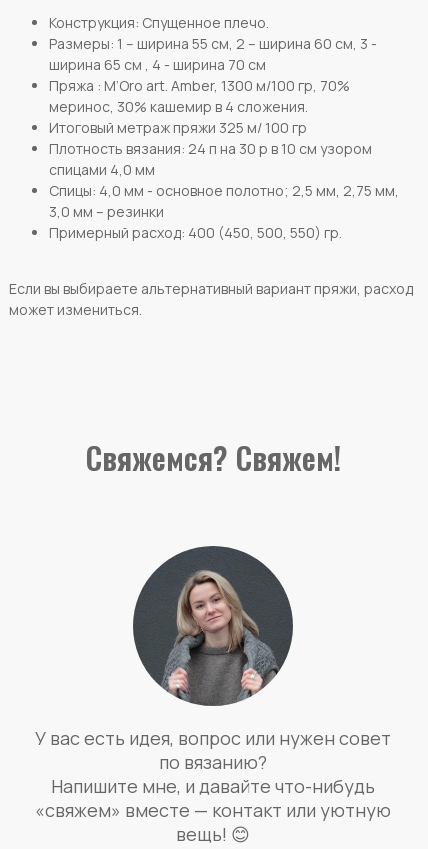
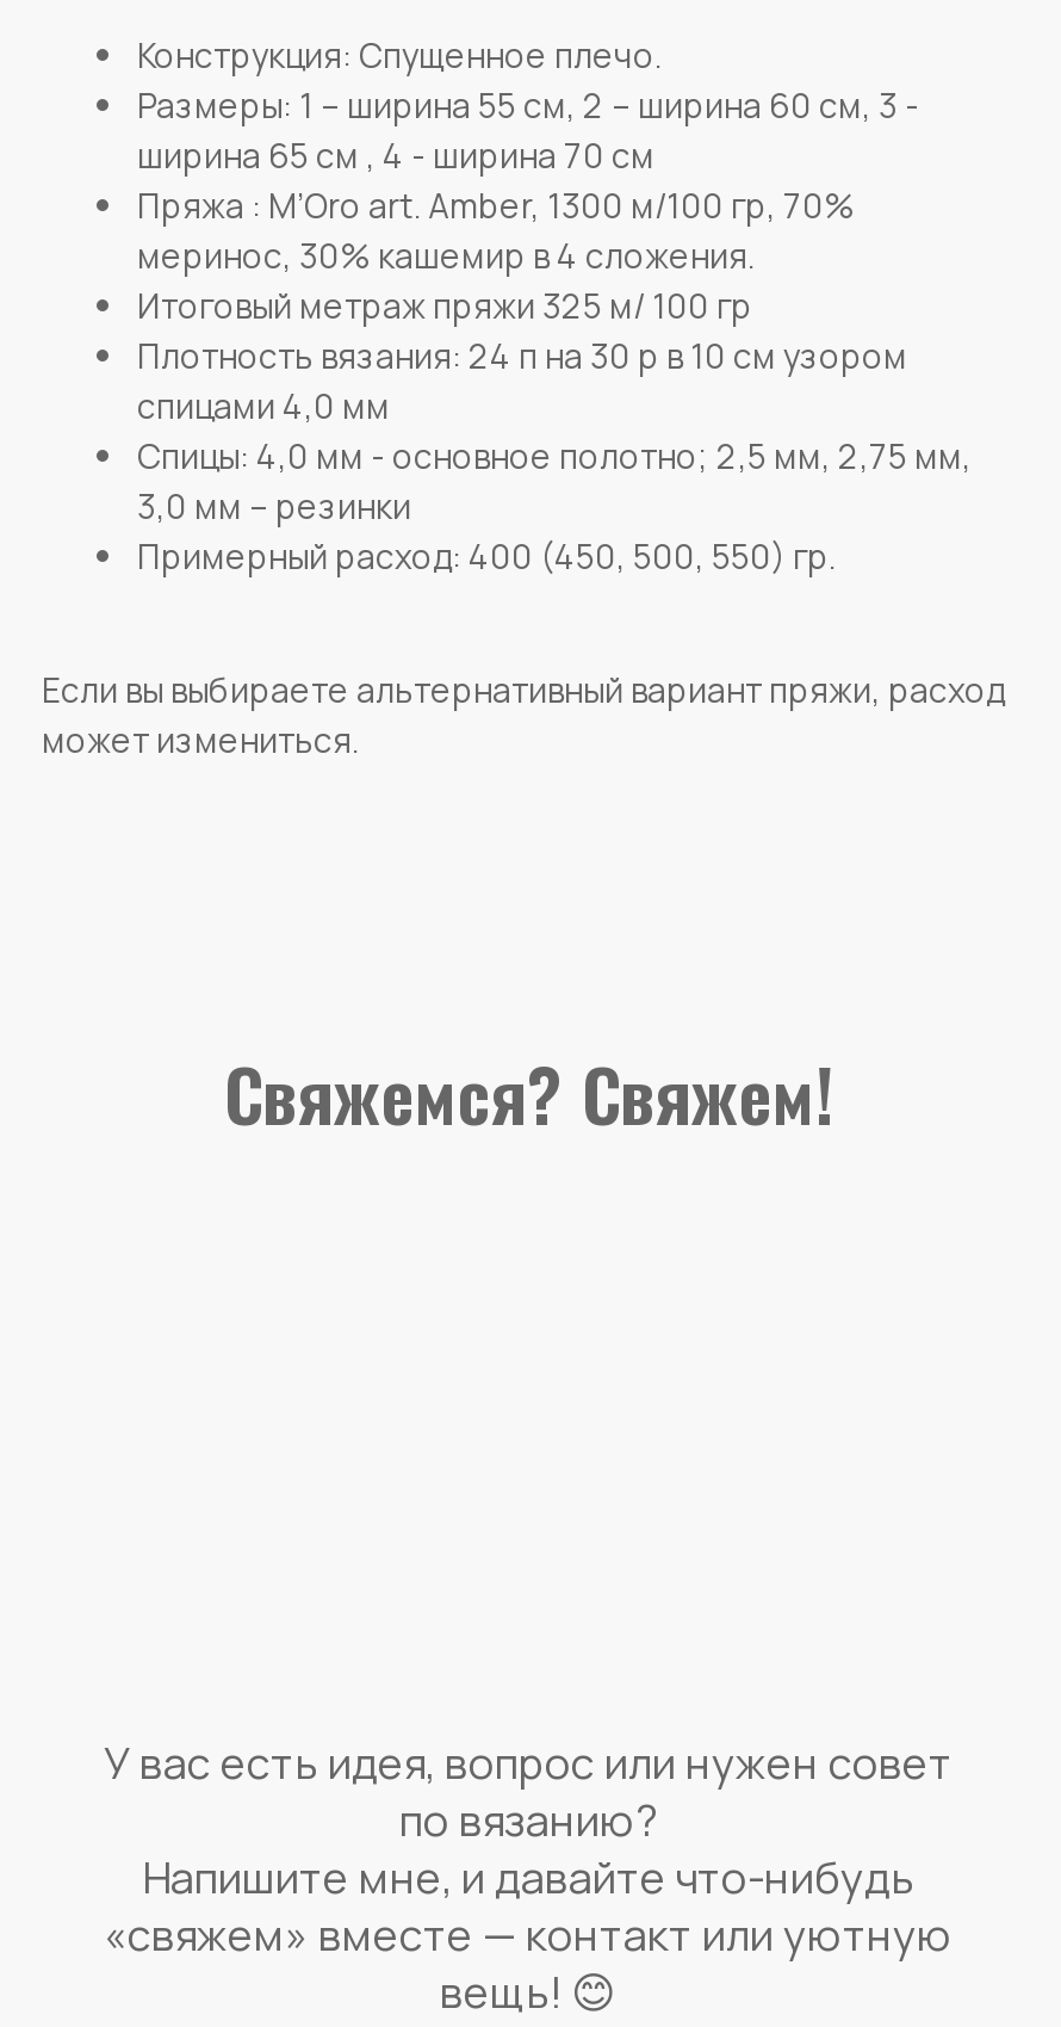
[132,545,294,707] [image] -> none

